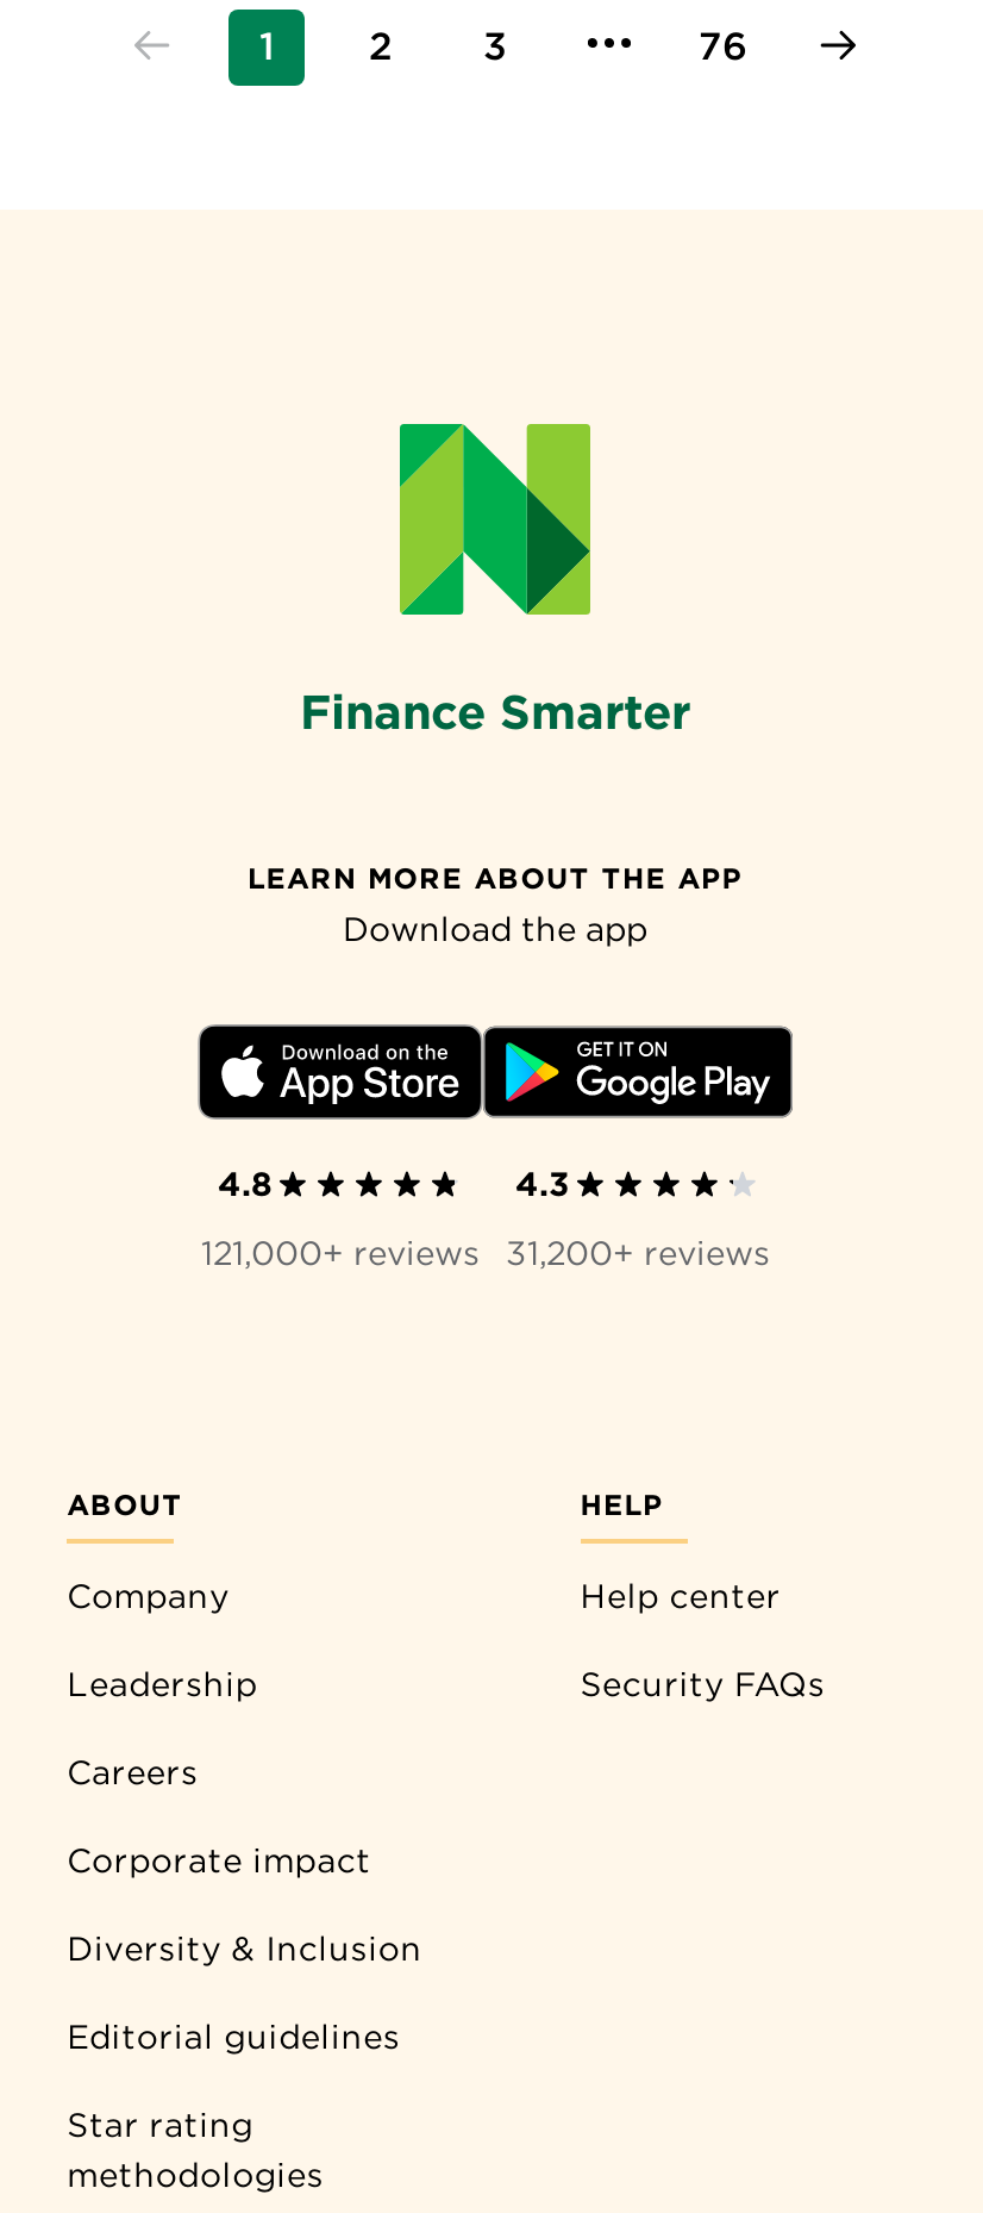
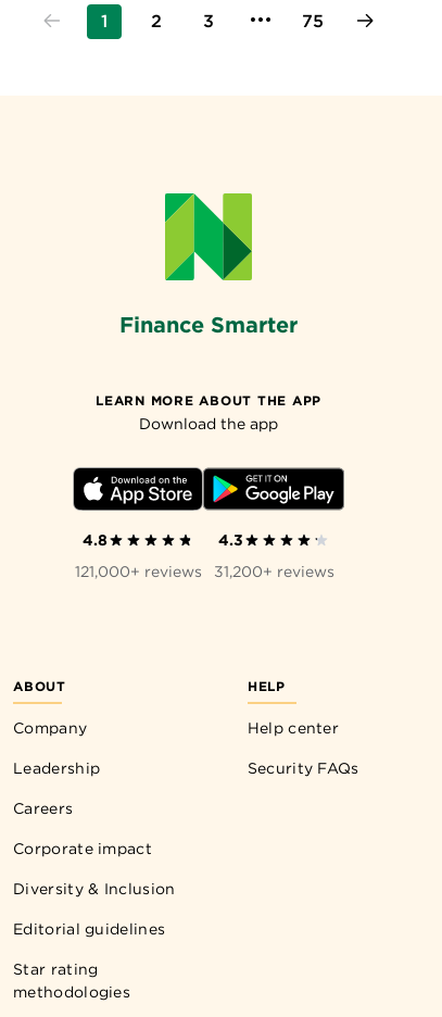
[698,25,749,70] 76 -> [302,11,324,32] 75

